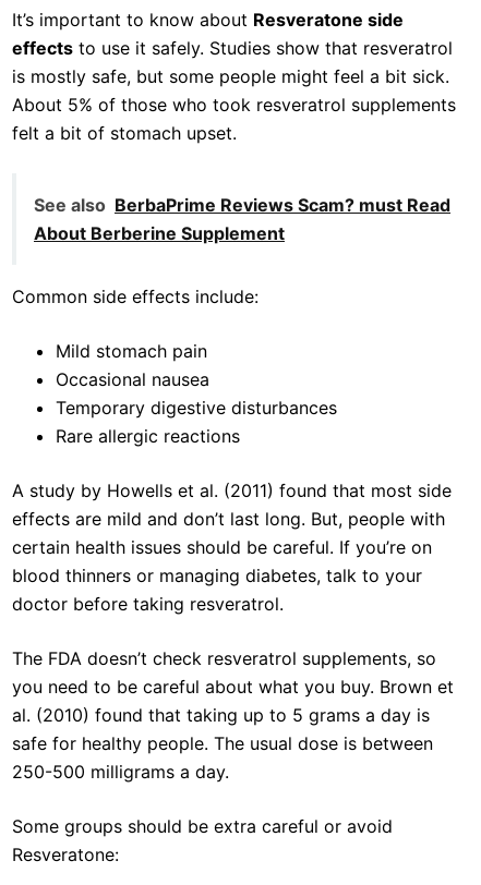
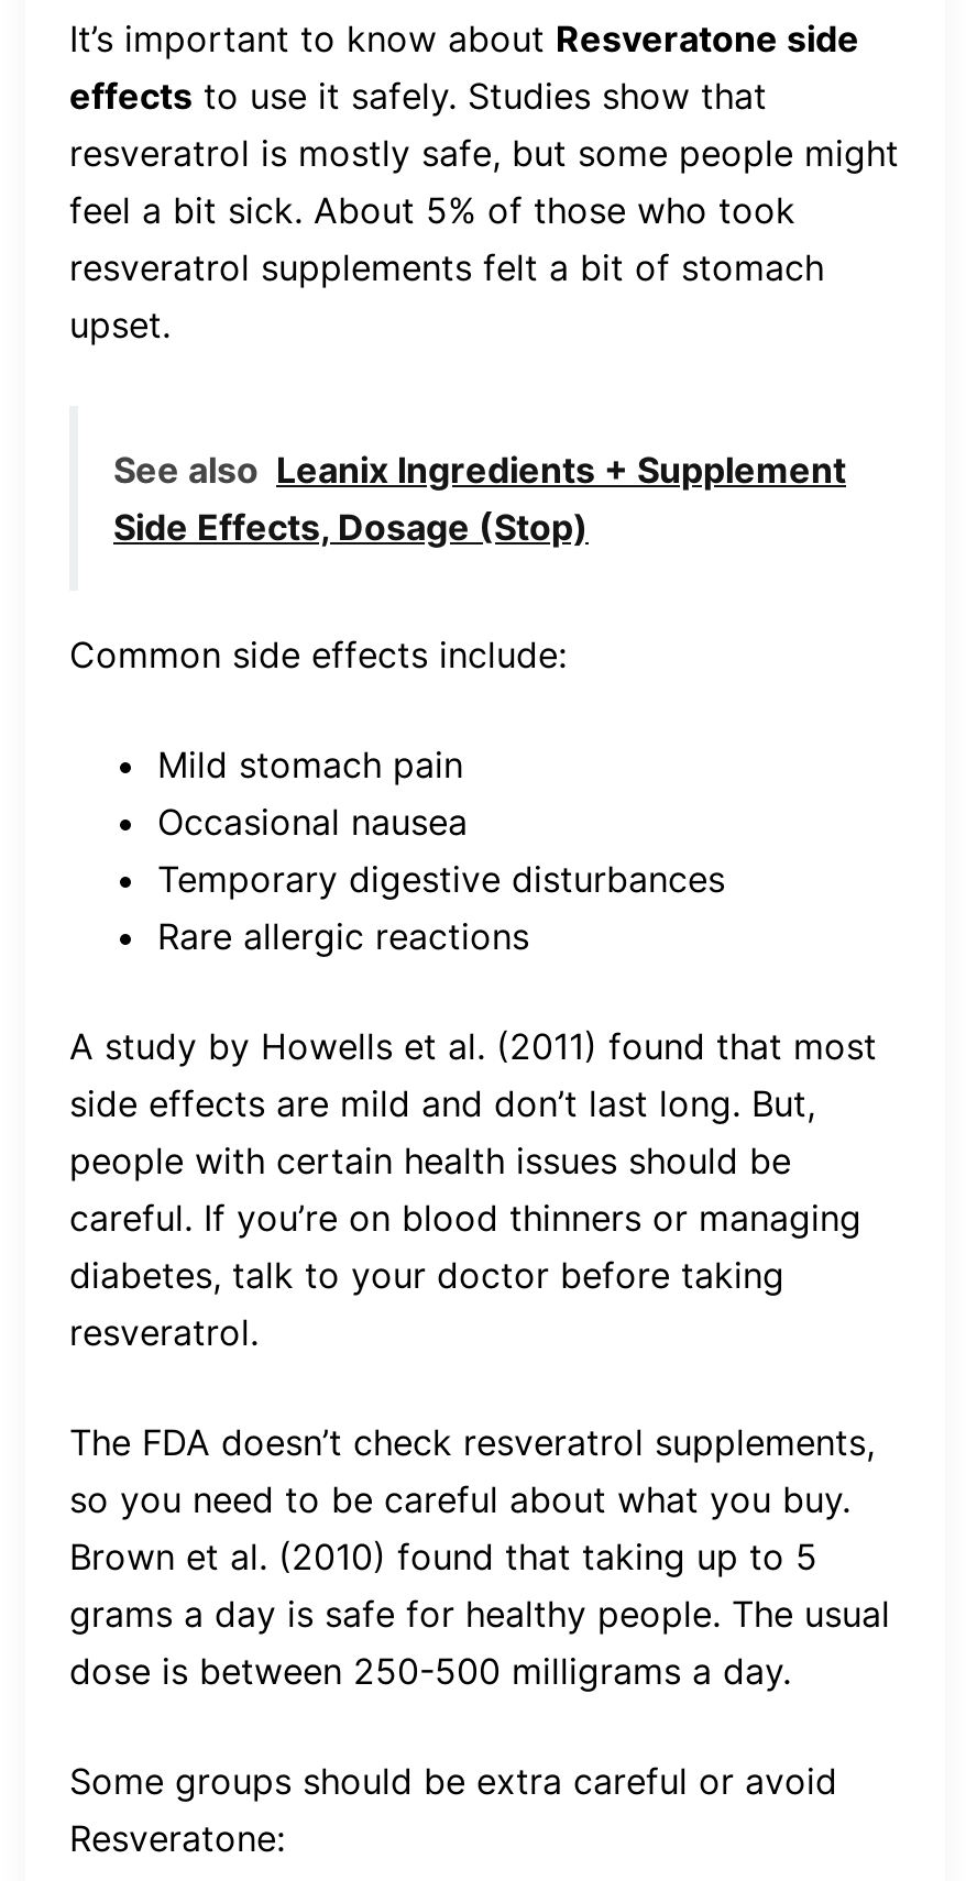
[34,194,450,244] See also BerbaPrime Reviews Scam? must Read | About Berberine Supplement -> [113,447,846,548] See also Leanix Ingredients + Supplement | Side Effects, Dosage (Stop)

